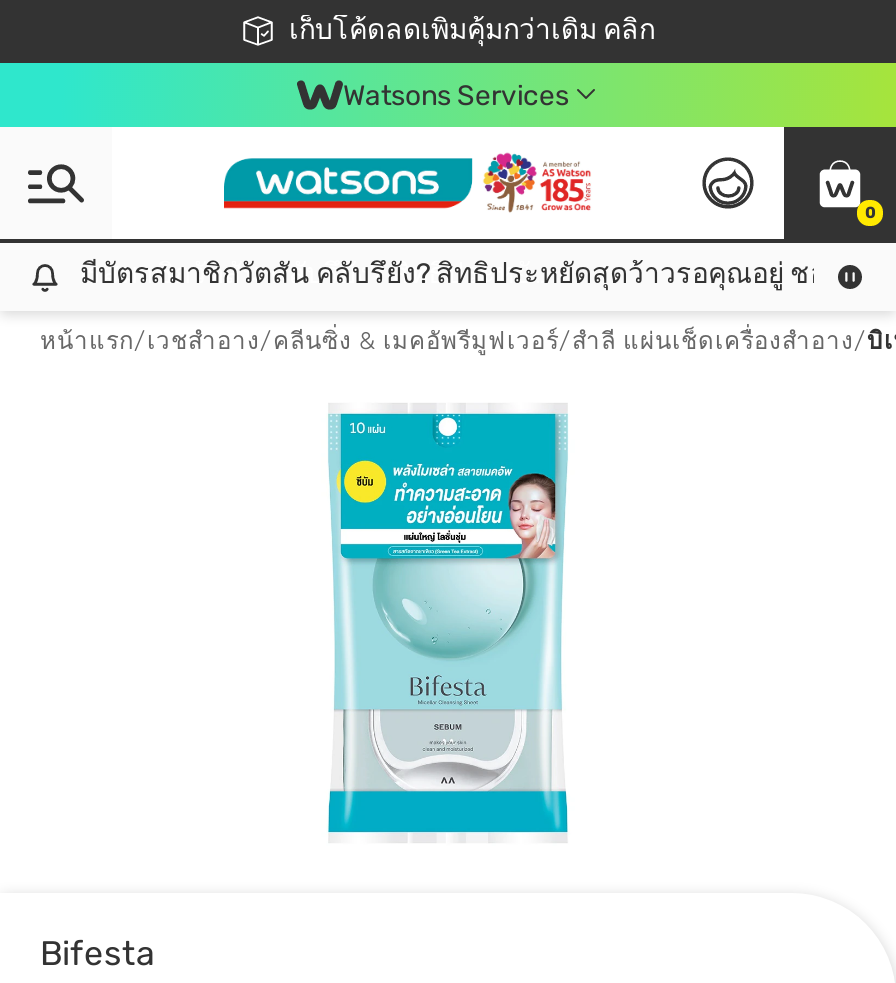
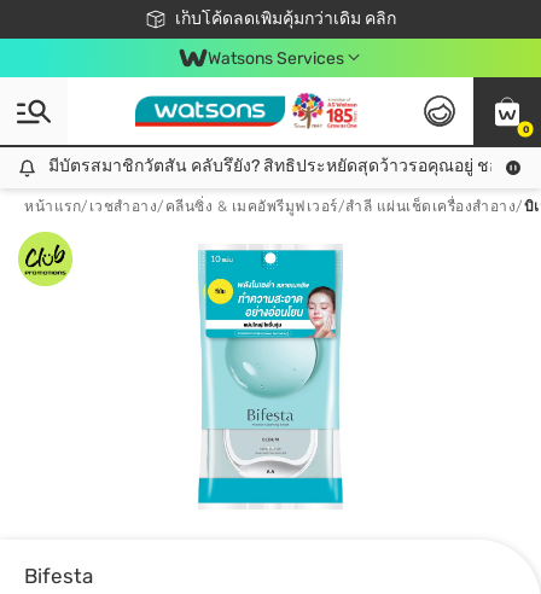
none -> [17,231,74,287] [image]

